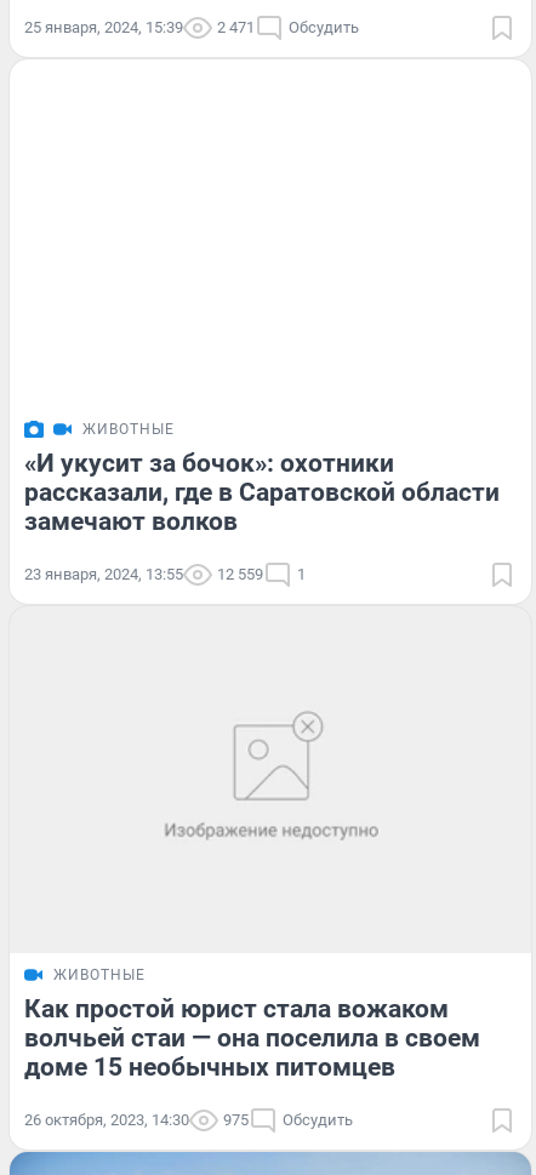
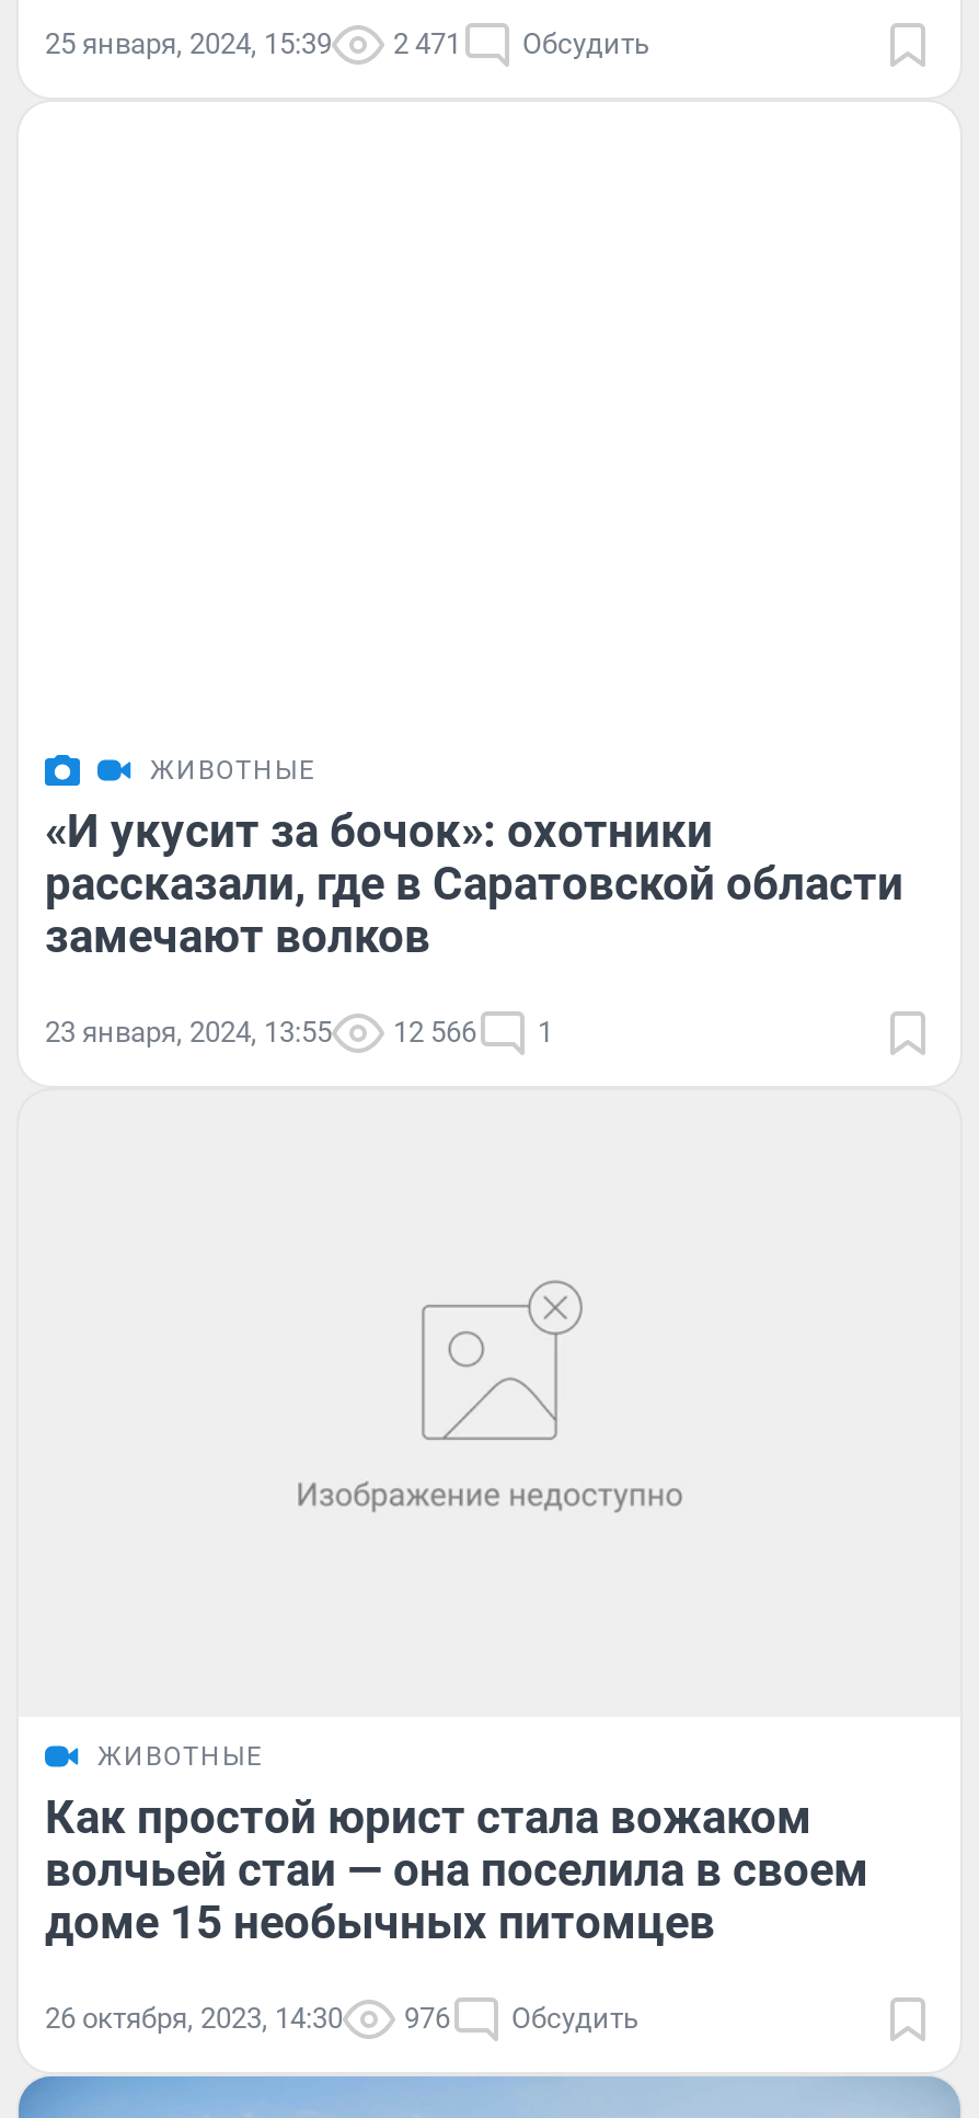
[24,564,306,583] 23 января, 2024, 13:55 12 559 1 -> [45,1015,553,1047] 23 января, 2024, 13:55 12 566 1
[24,1111,353,1129] 26 октября, 2023, 14:30 975 Обсудить -> [45,2002,638,2035] 26 октября, 2023, 14:30 976 Обсудить

